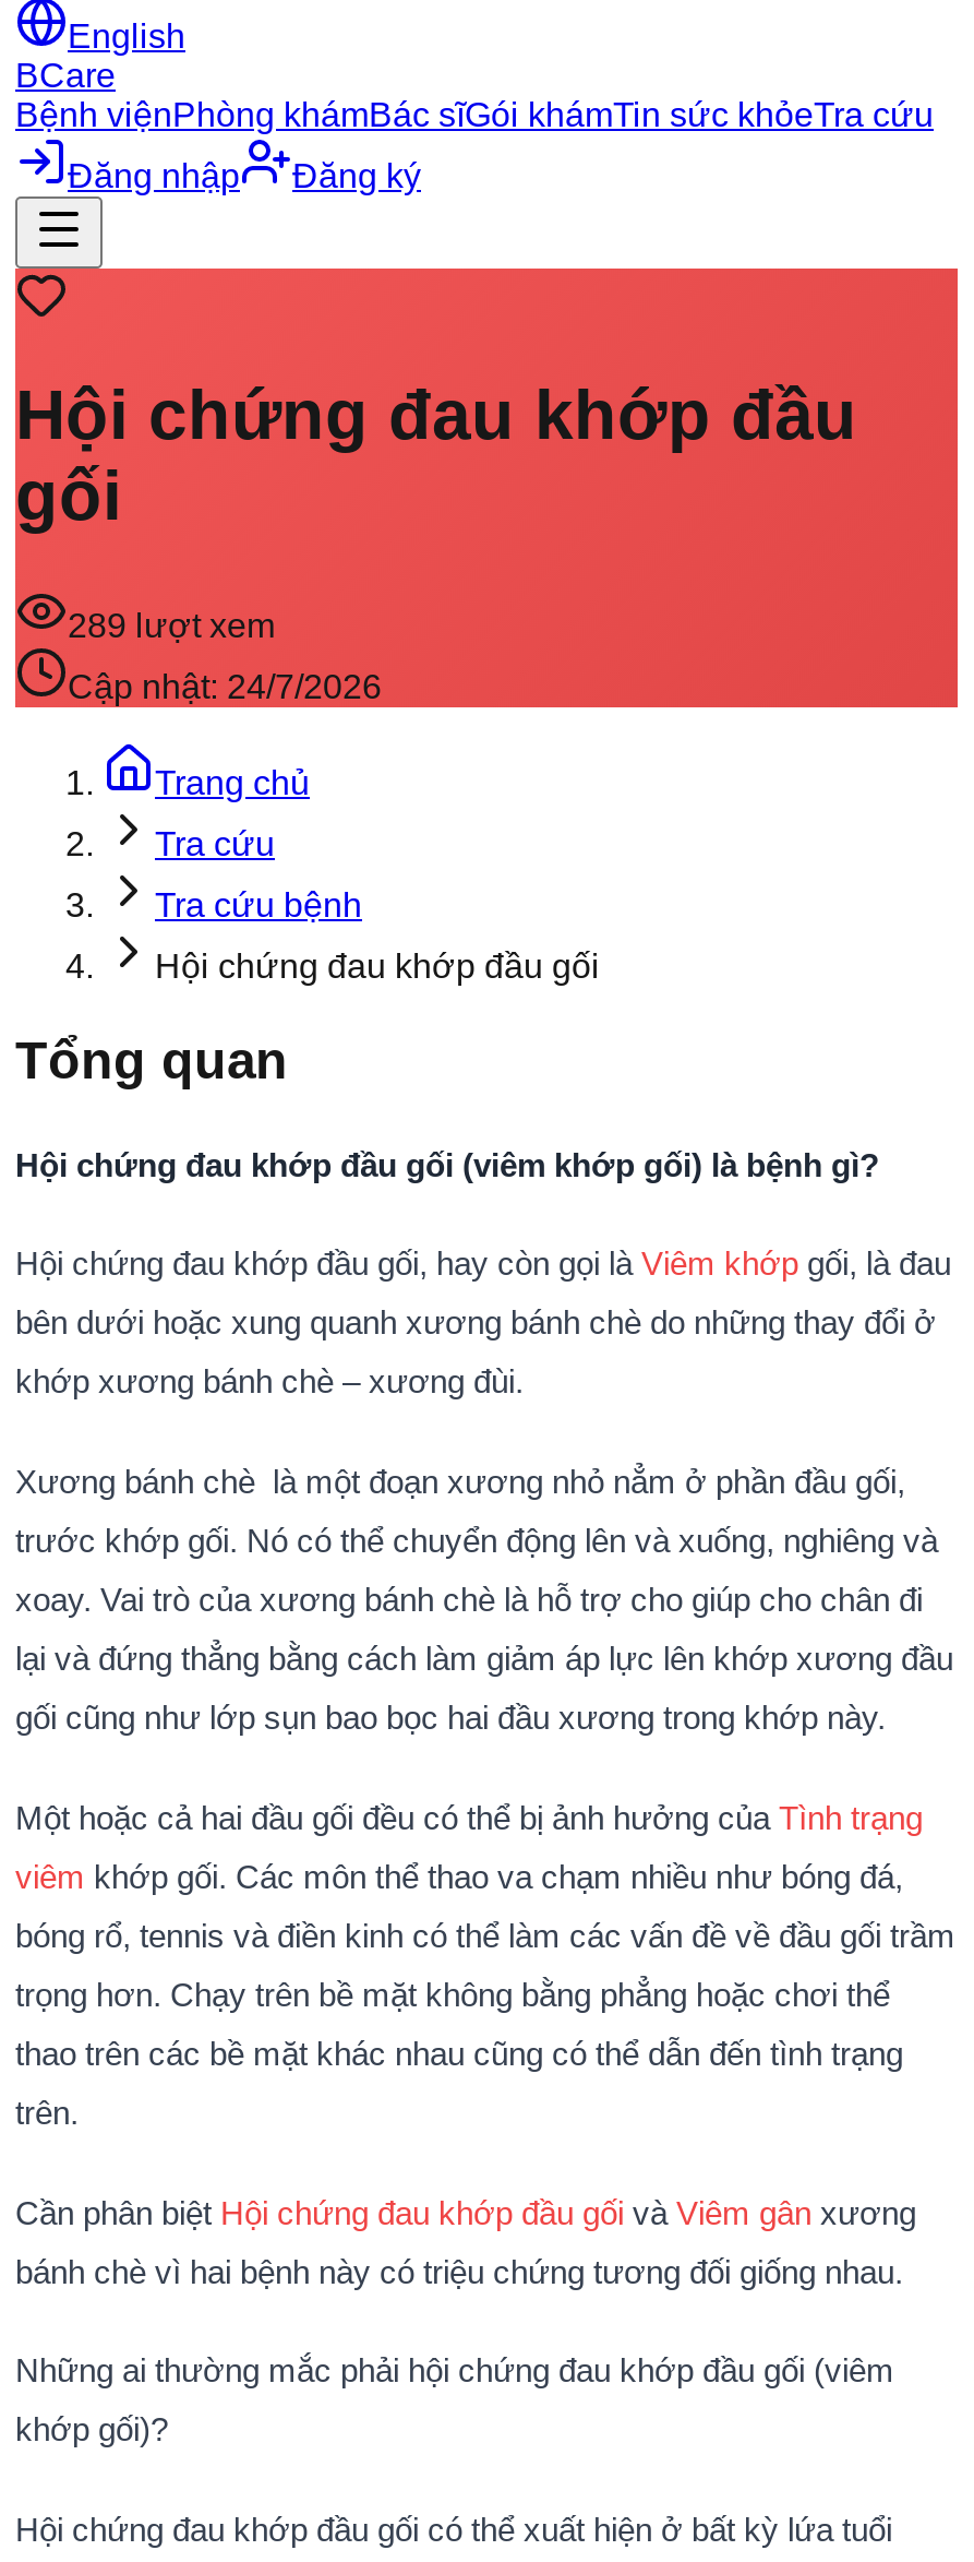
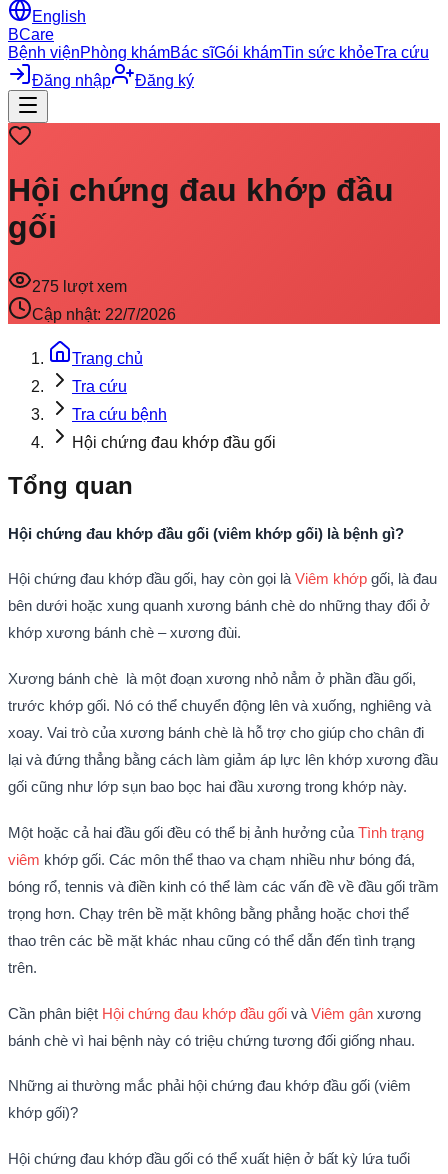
[68,607,275,644] 289 lượt xem -> [32,278,127,295] 275 lượt xem
[68,668,382,705] Cập nhật: 24/7/2026 -> [32,306,176,323] Cập nhật: 22/7/2026

